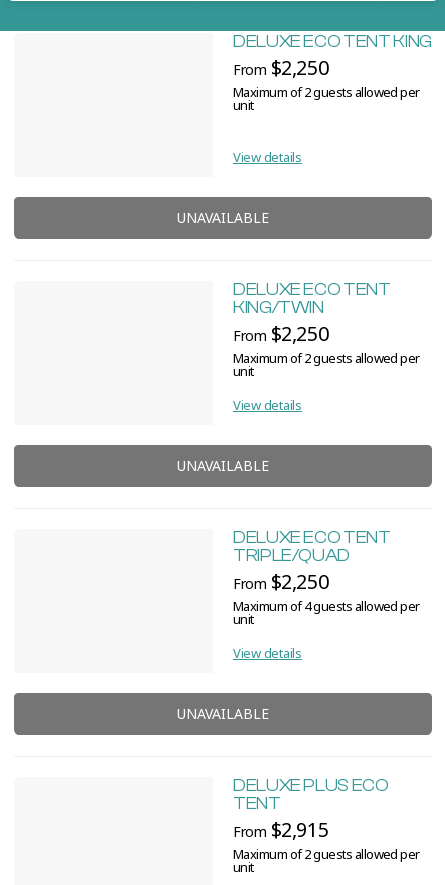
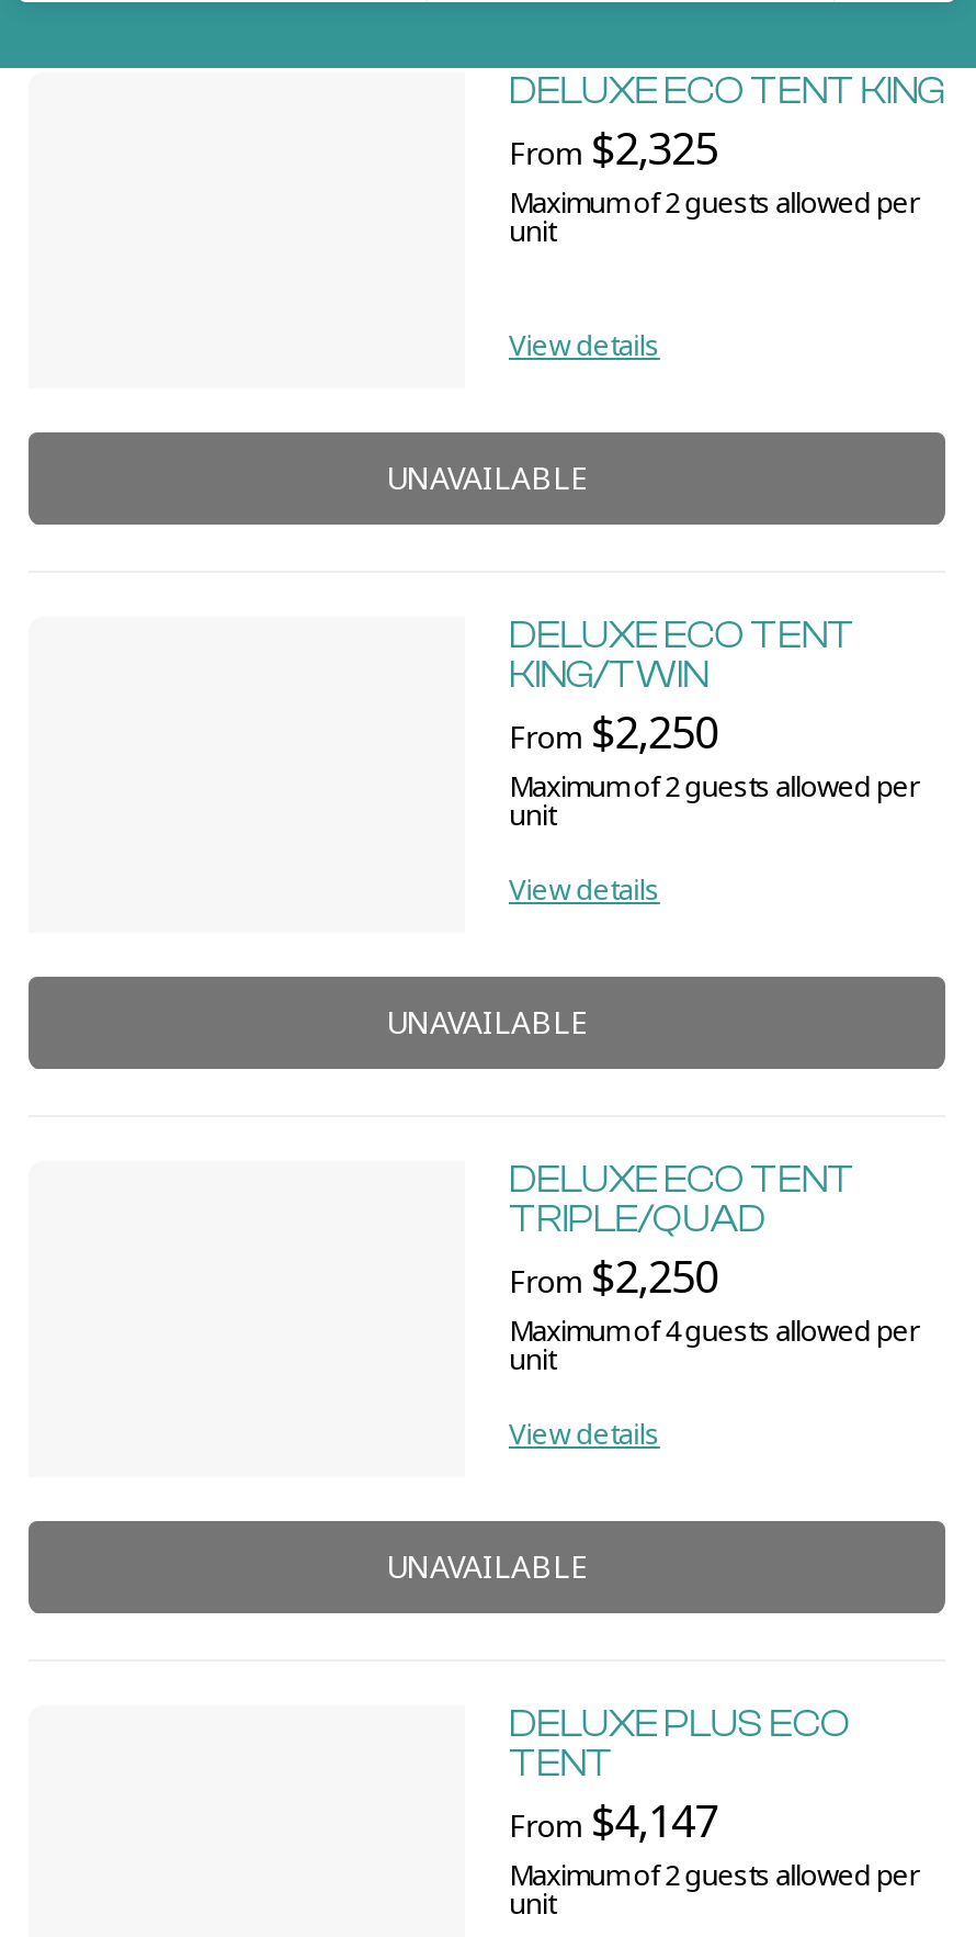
[233,54,328,81] From $2,250 -> [509,119,718,178] From $2,325
[233,816,328,843] From $2,915 -> [509,1791,718,1850] From $4,147

